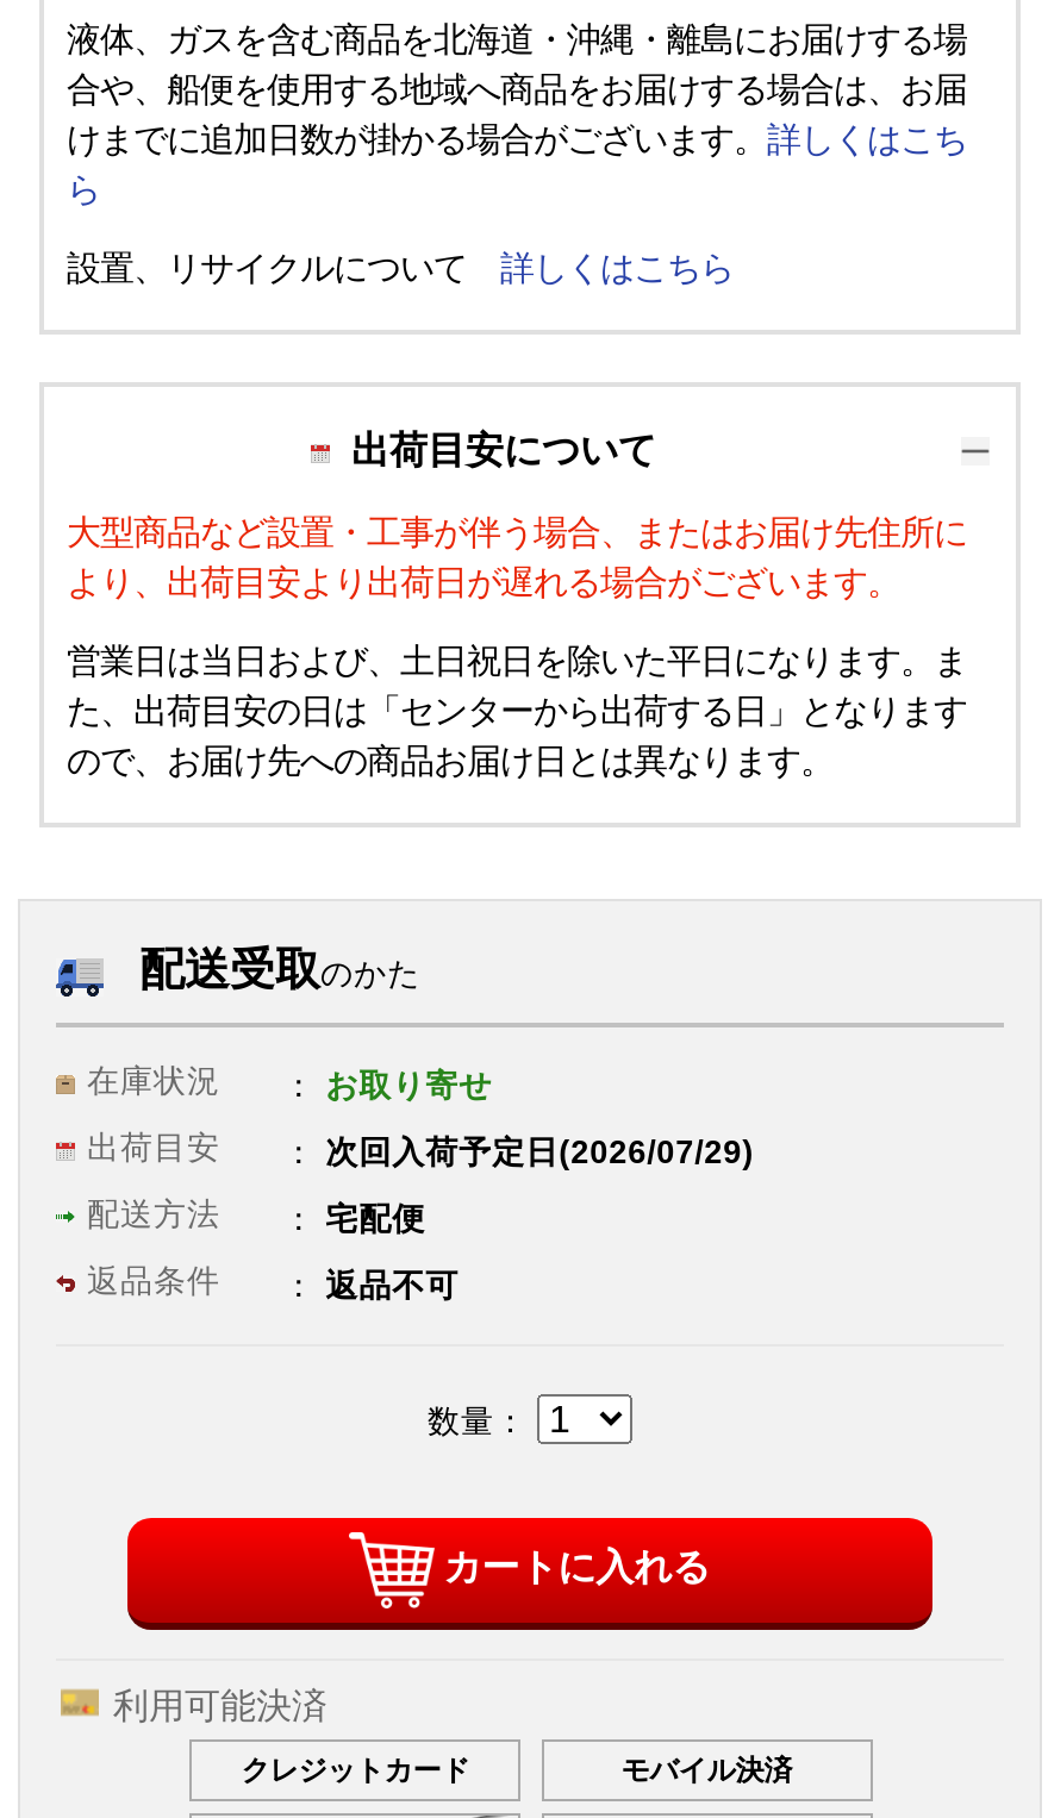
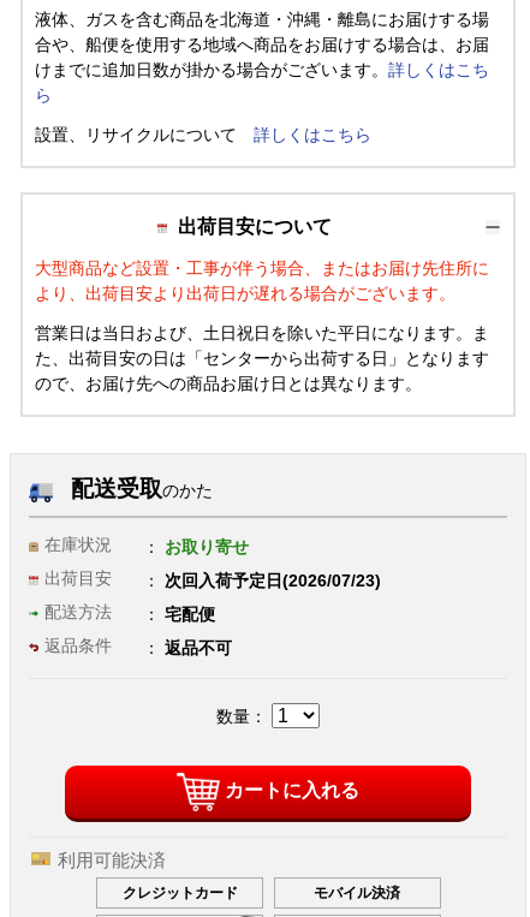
[316,1136,754,1171] 次回入荷予定日(2026/07/29) -> [160,573,381,591] 次回入荷予定日(2026/07/23)

